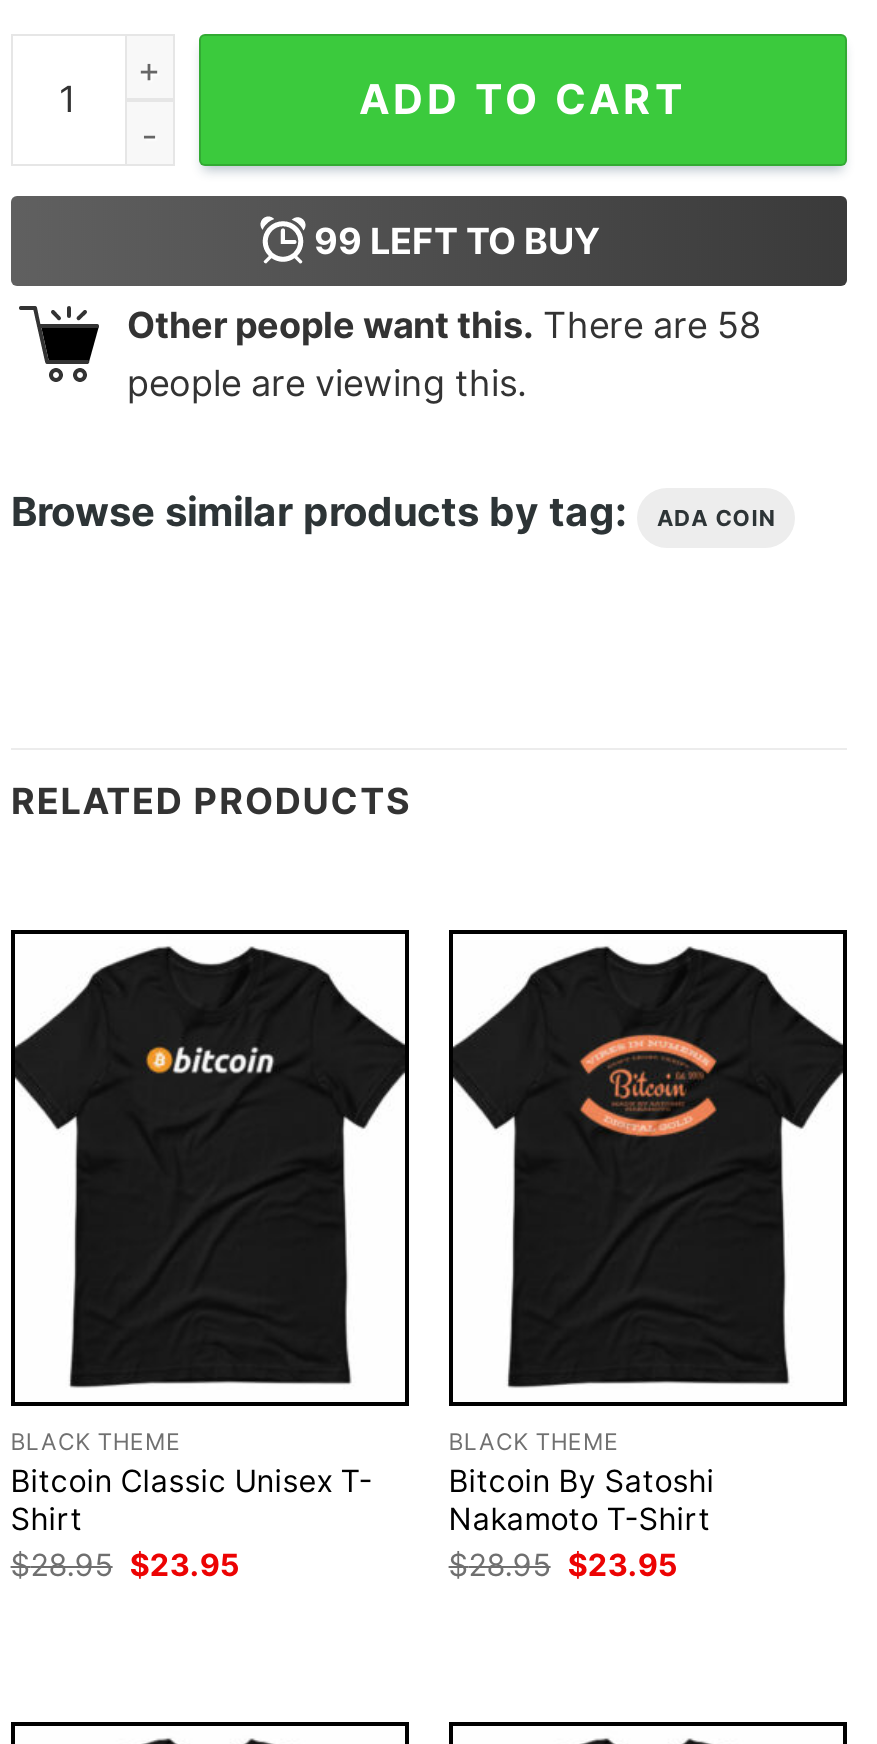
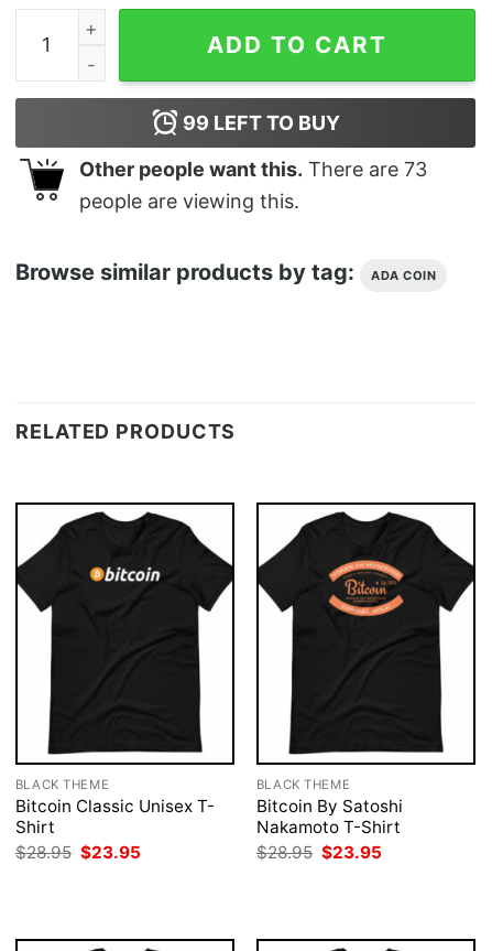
[127,304,761,346] Other people want this. There are 58 -> [79,157,427,181] Other people want this. There are 73

